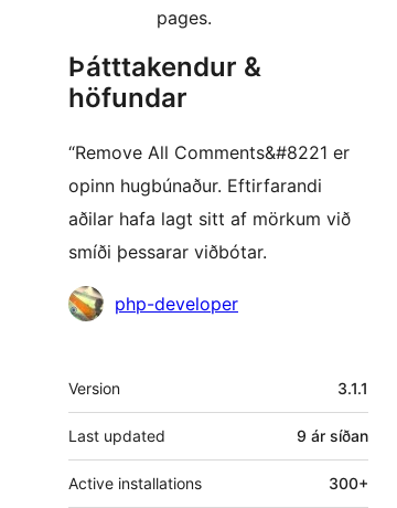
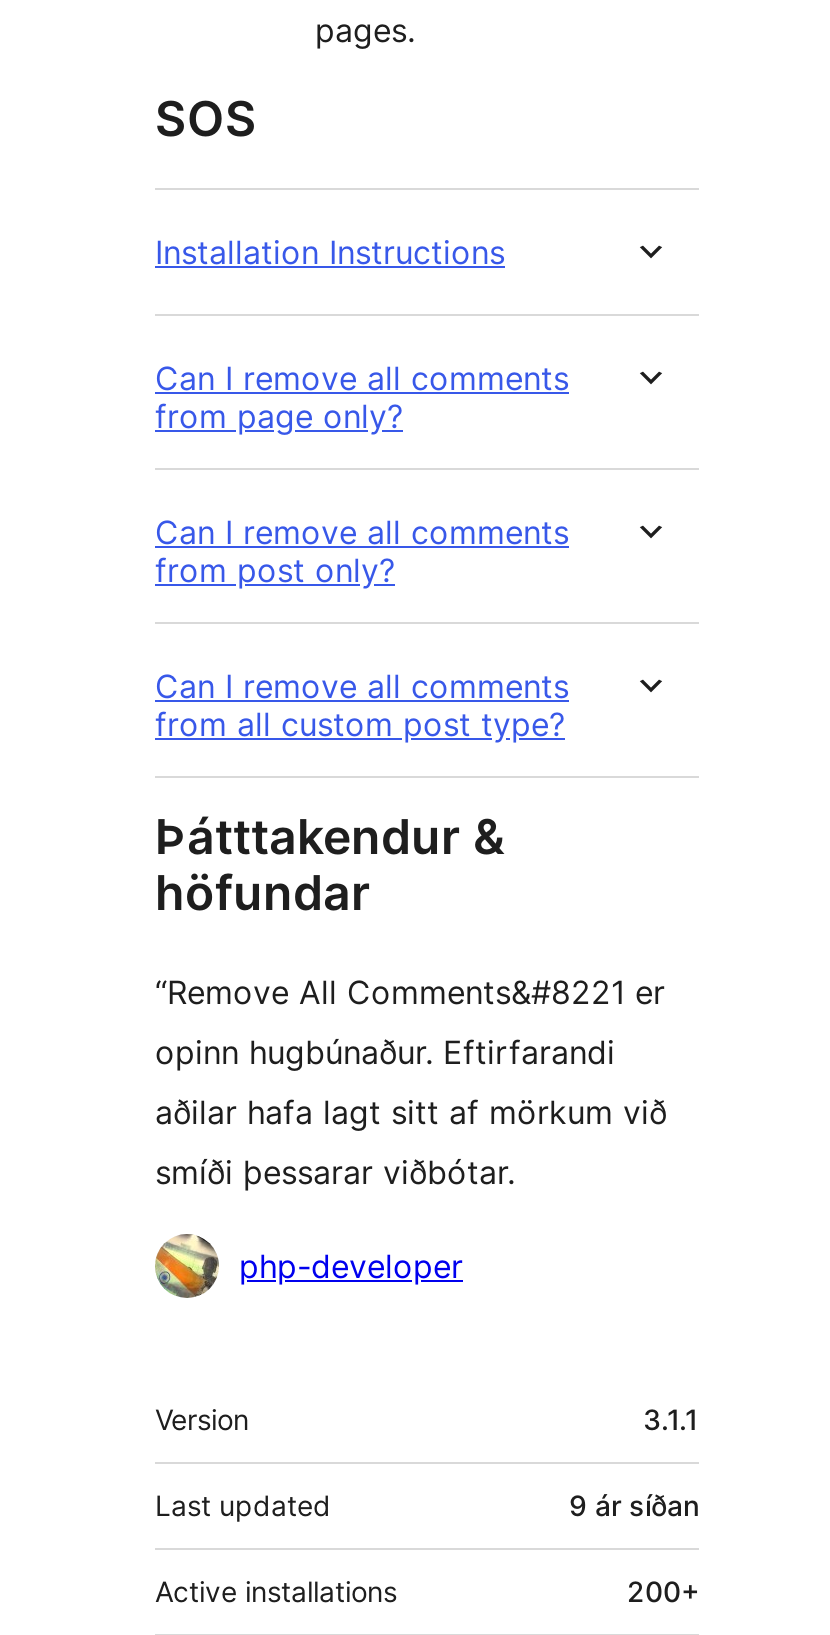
none -> [155,89,569,743] SOS | Installation Instructions | Can I remove all comments | from page only? | Can I remove all comments | from post only? | Can I remove all comments | from all custom post type?
[329,474,368,493] 300+ -> [627,1573,699,1607] 200+

